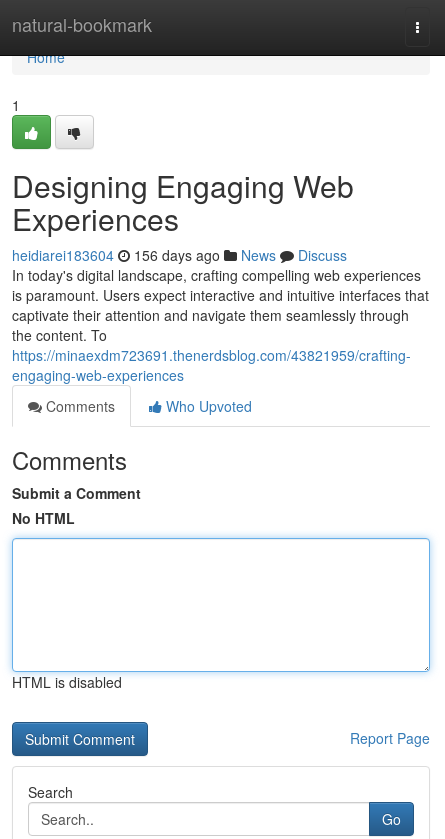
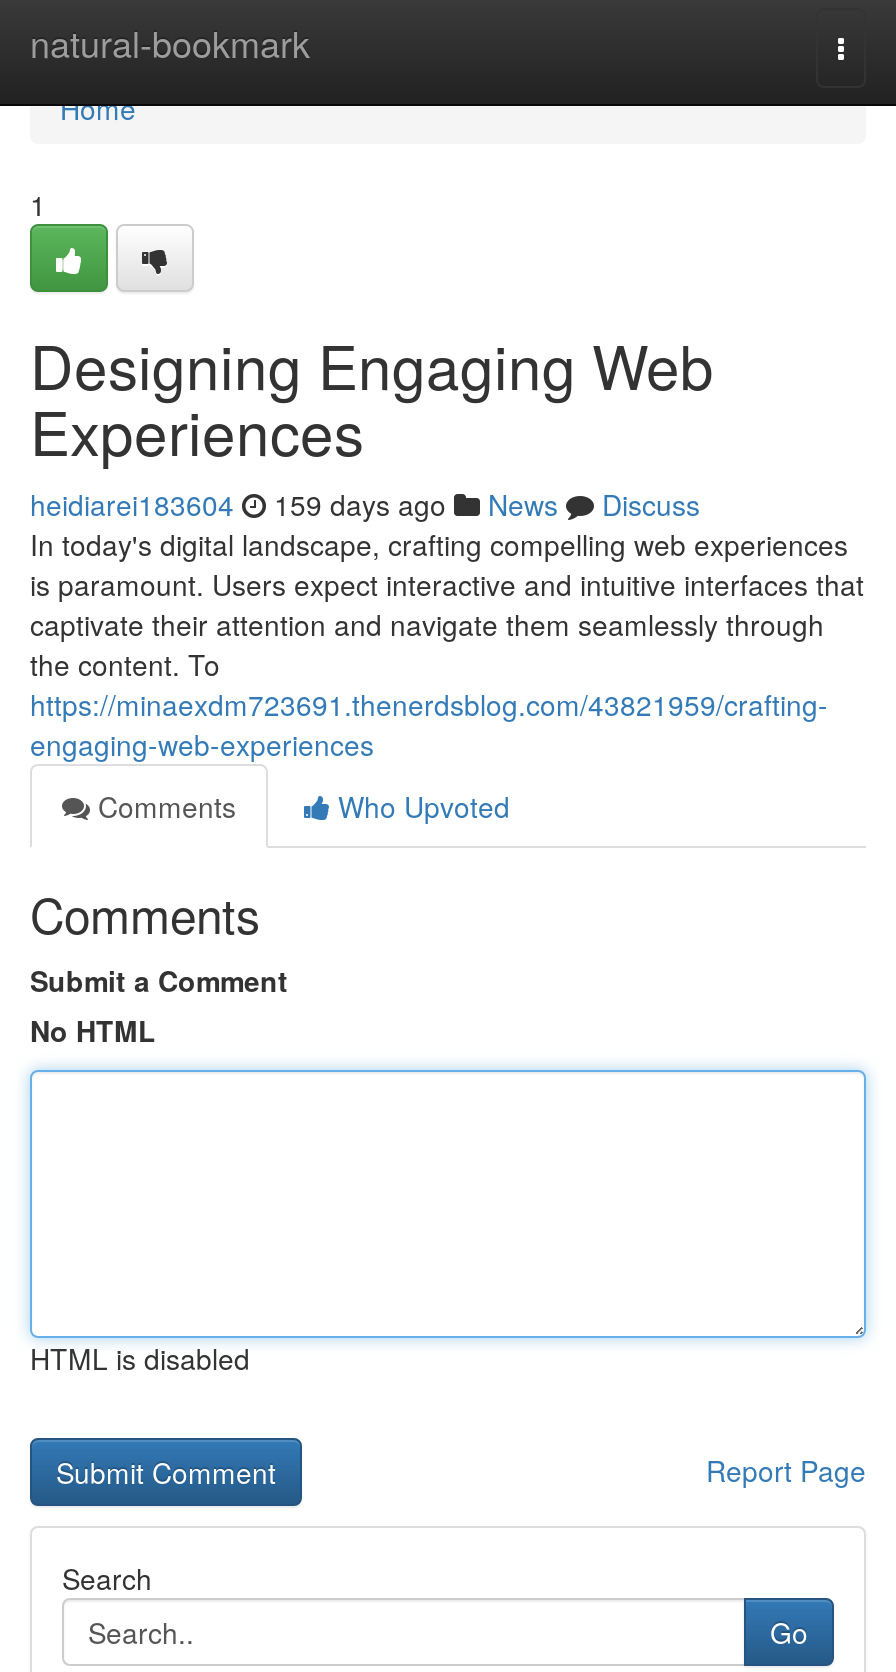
[12,245,347,265] heidiarei183604 156 days ago News Discuss -> [30,484,700,524] heidiarei183604 159 days ago News Discuss

